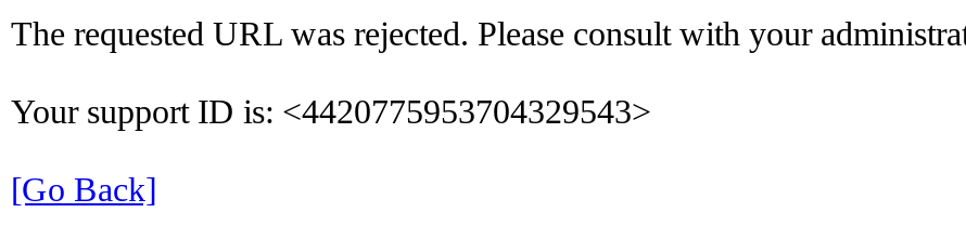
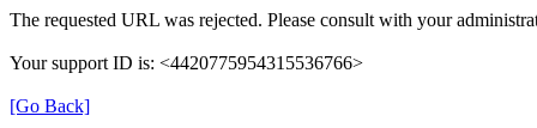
[11,93,651,130] Your support ID is: <4420775953704329543> -> [10,53,363,73] Your support ID is: <4420775954315536766>

